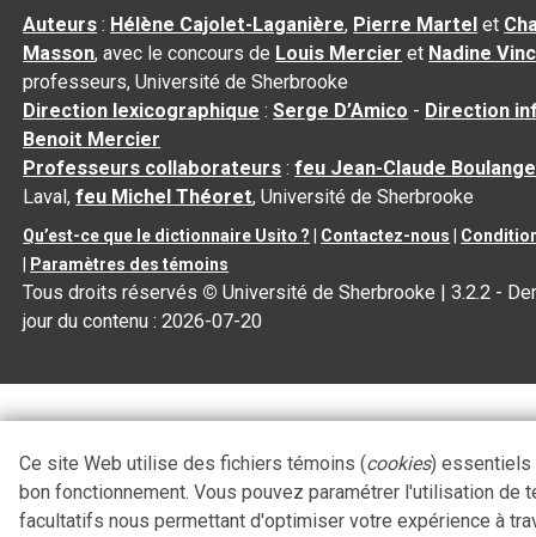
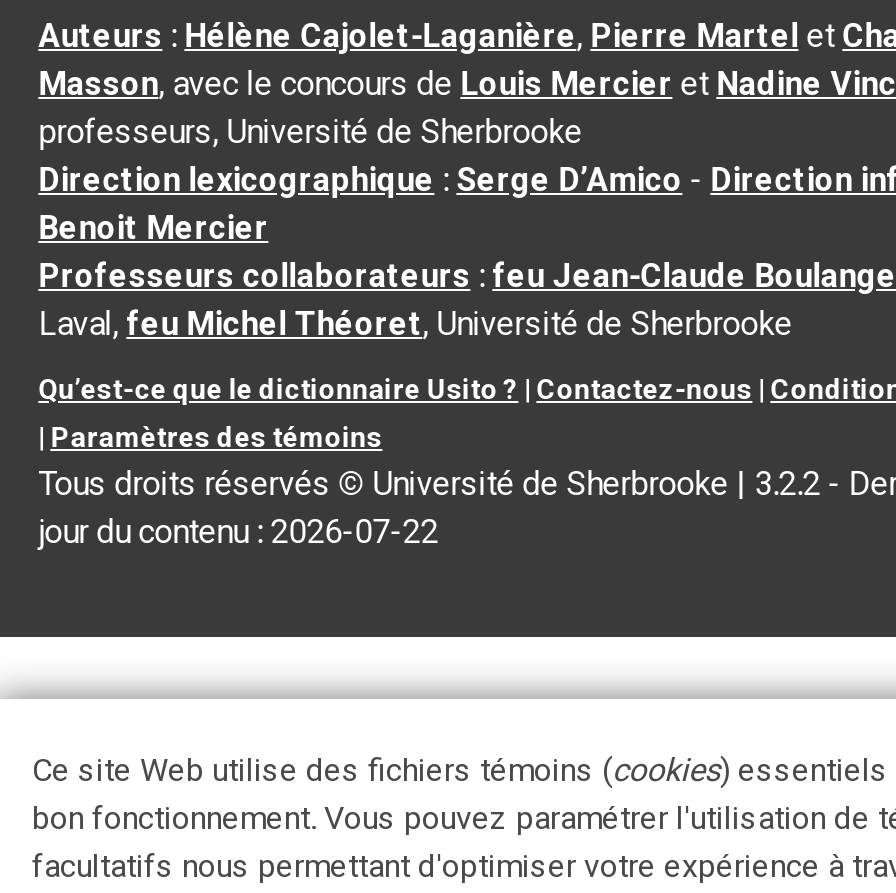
[23,310,262,333] jour du contenu : 2026-07-20 -> [38,514,438,552] jour du contenu : 2026-07-22

